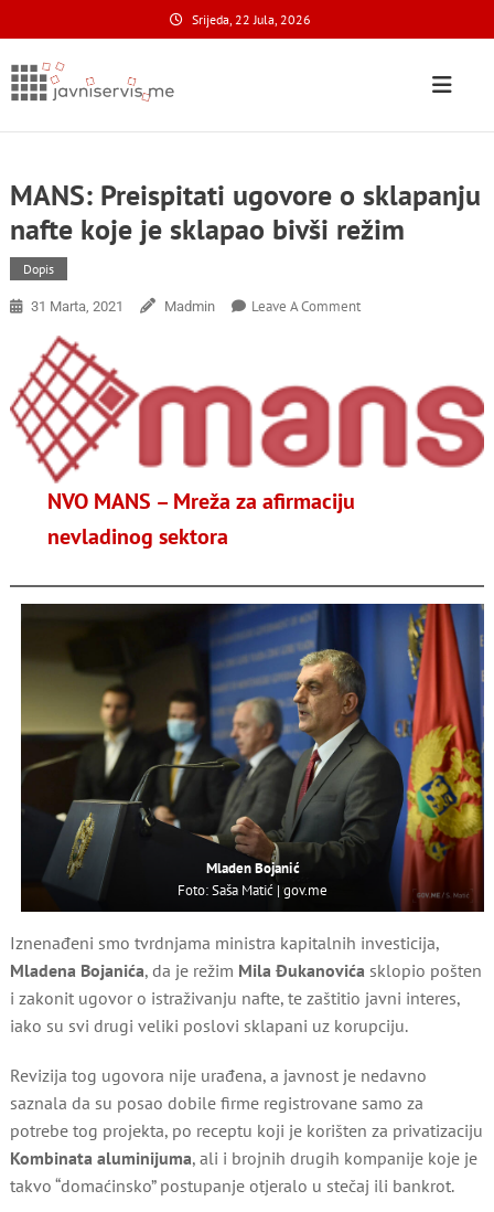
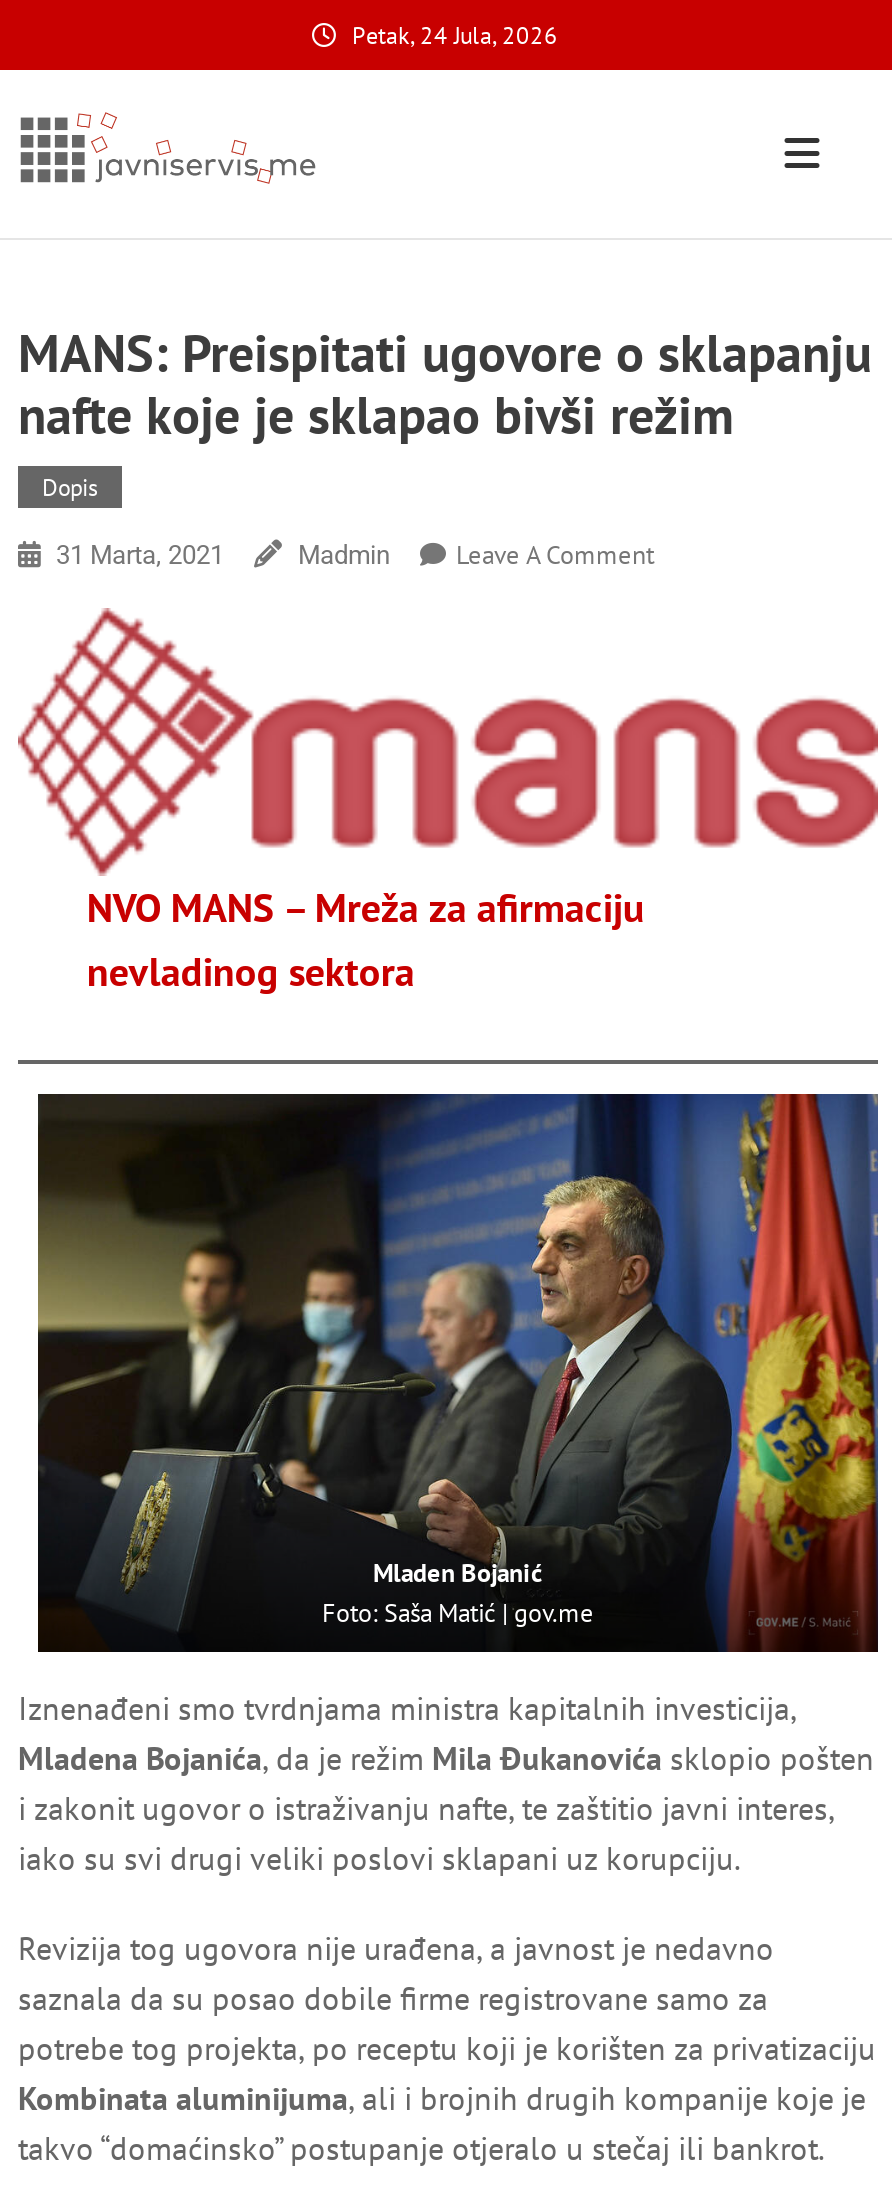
[191,11,310,28] Srijeda, 22 Jula, 2026 -> [352,20,558,50] Petak, 24 Jula, 2026

